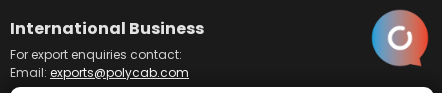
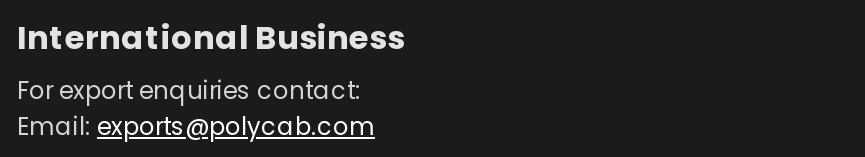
[371,9,429,67] [image] -> none

